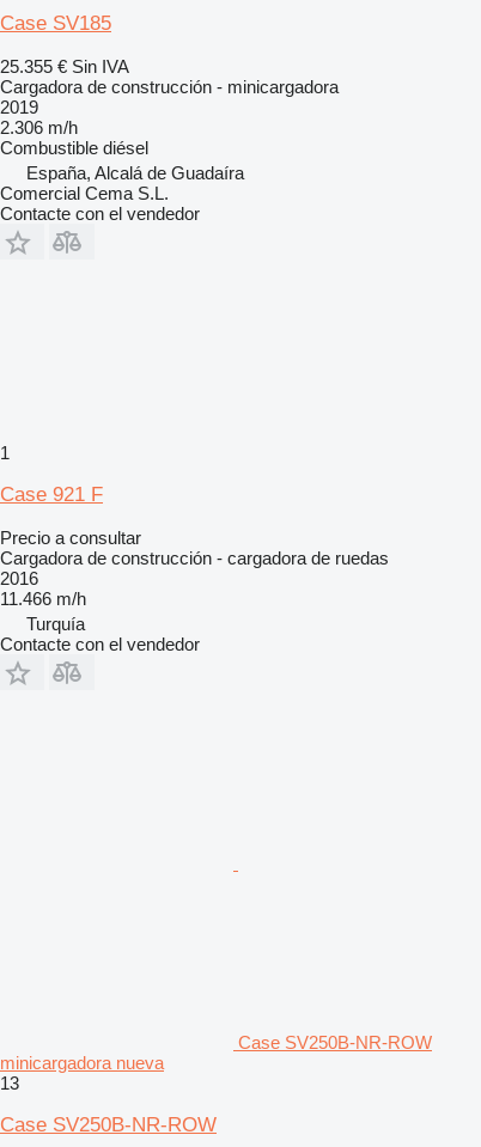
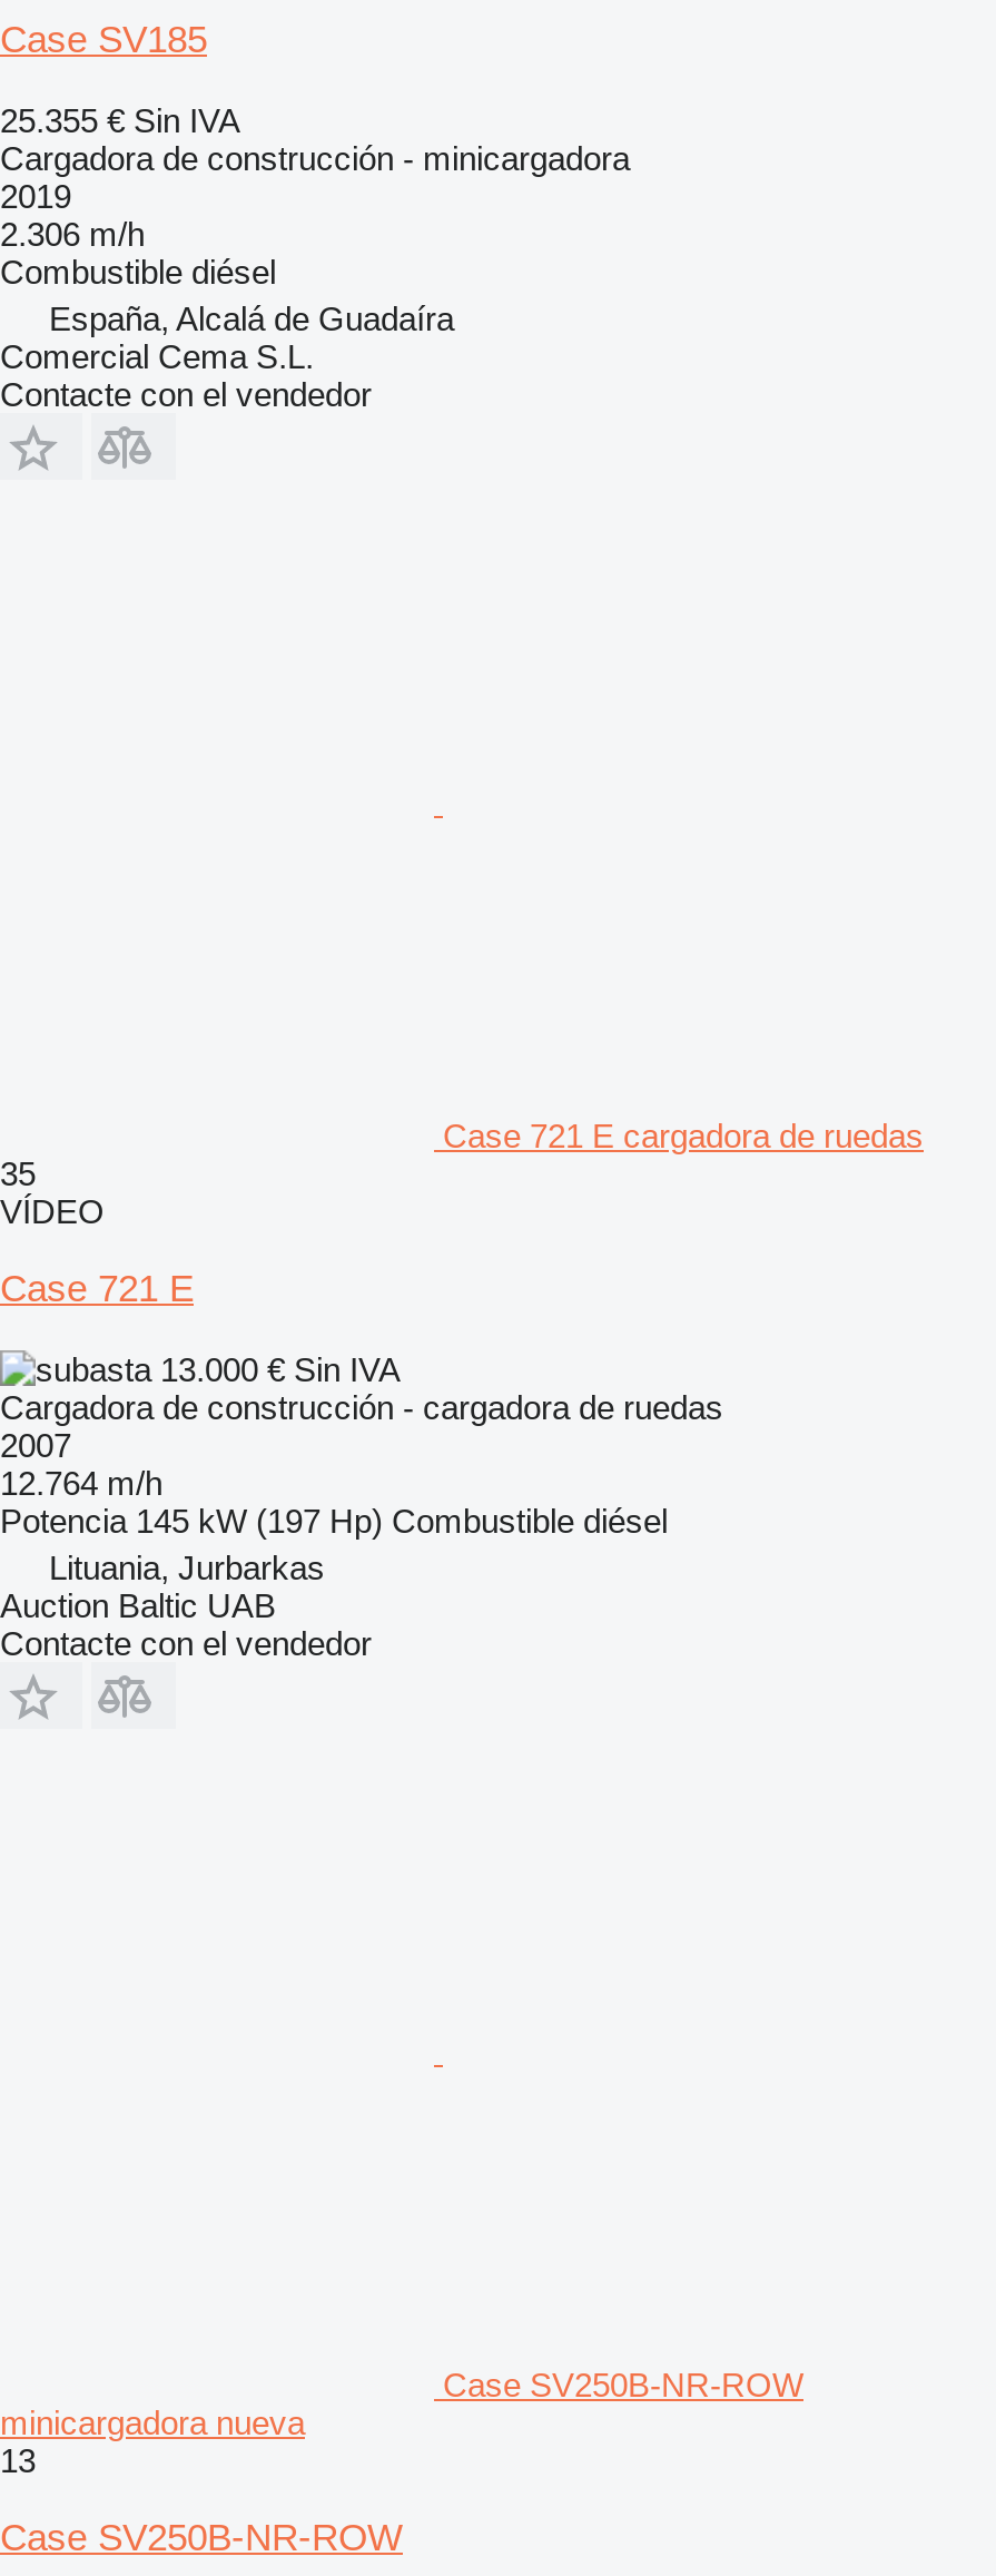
[0,442,10,463] 1 -> [0,1116,924,1230] Case 721 E cargadora de ruedas | 35 | VÍDEO
[0,483,103,506] Case 921 F -> [0,1268,194,1310] Case 721 E
[0,527,141,548] Precio a consultar -> [151,1350,401,1388] 13.000 €Sin IVA
[0,568,86,634] 2016 | 11.466 m/h | Turquía -> [0,1426,668,1624] 2007 | 12.764 m/h | Potencia 145 kW (197 Hp) Combustible diésel | Lituania, Jurbarkas | Auction Baltic UAB

